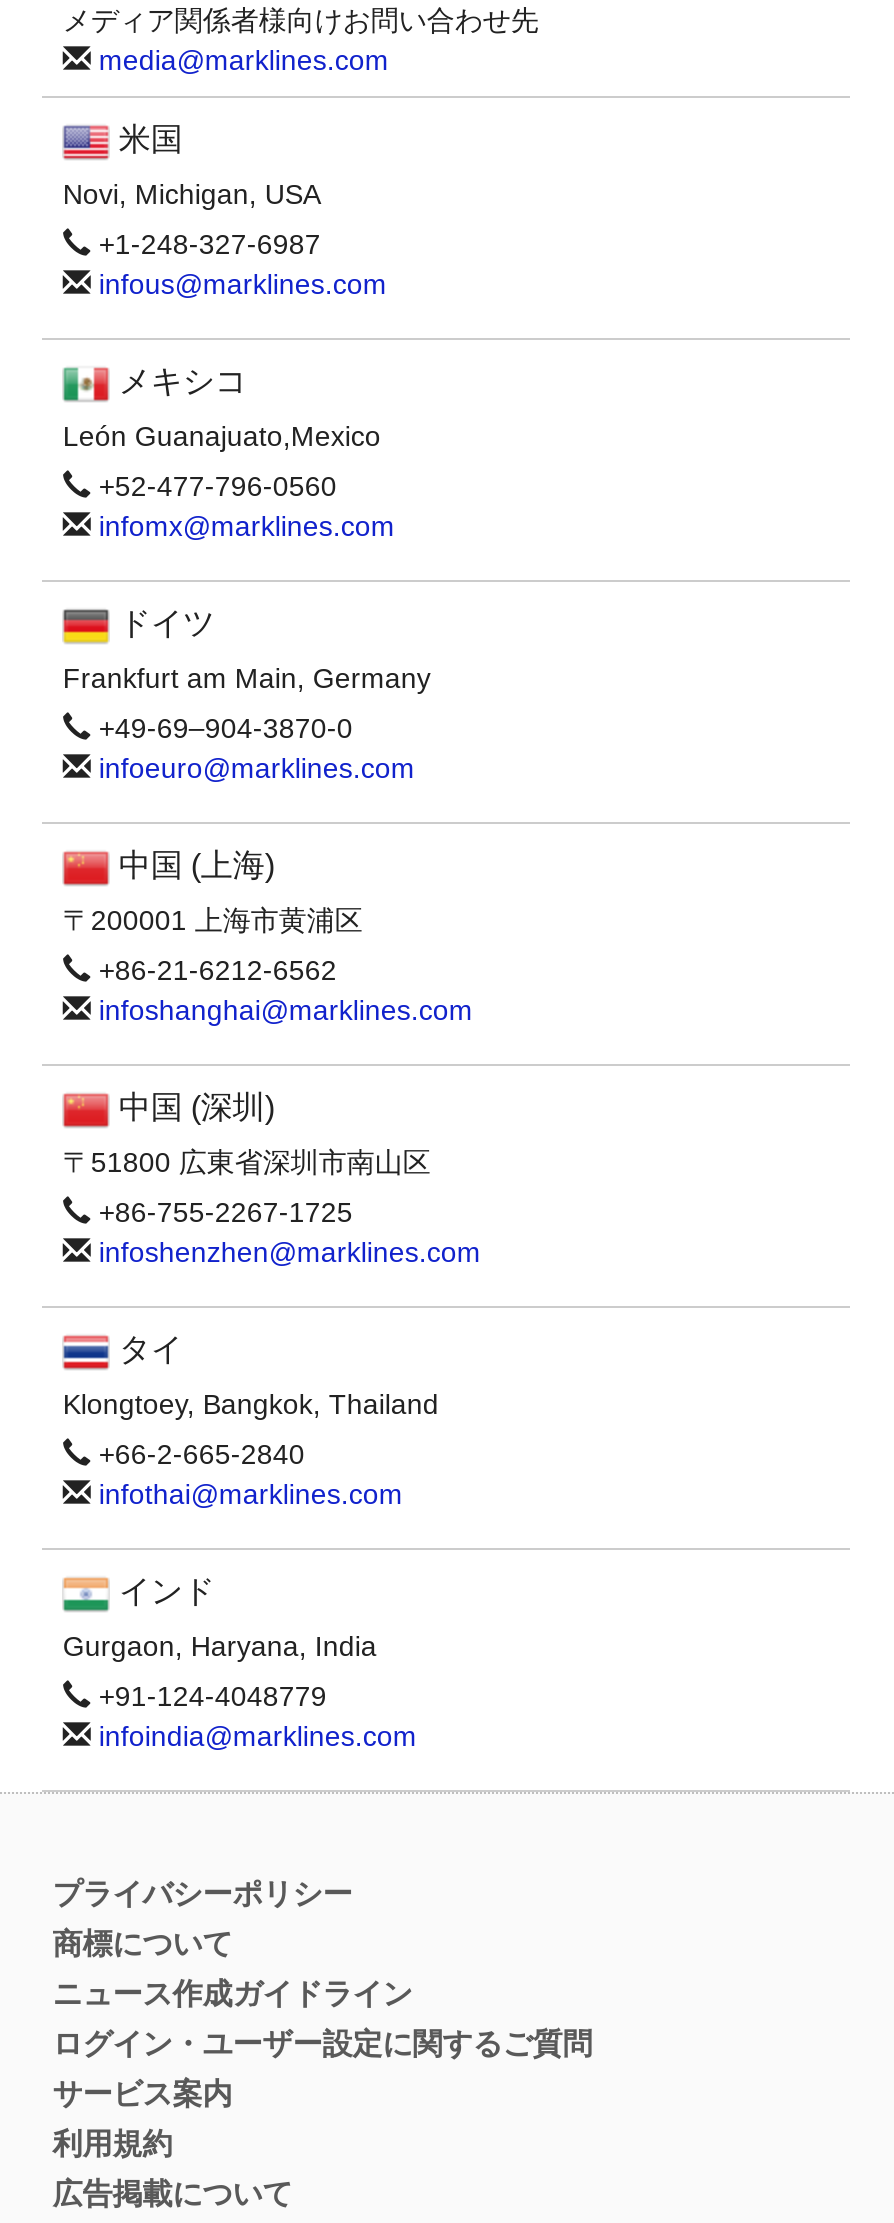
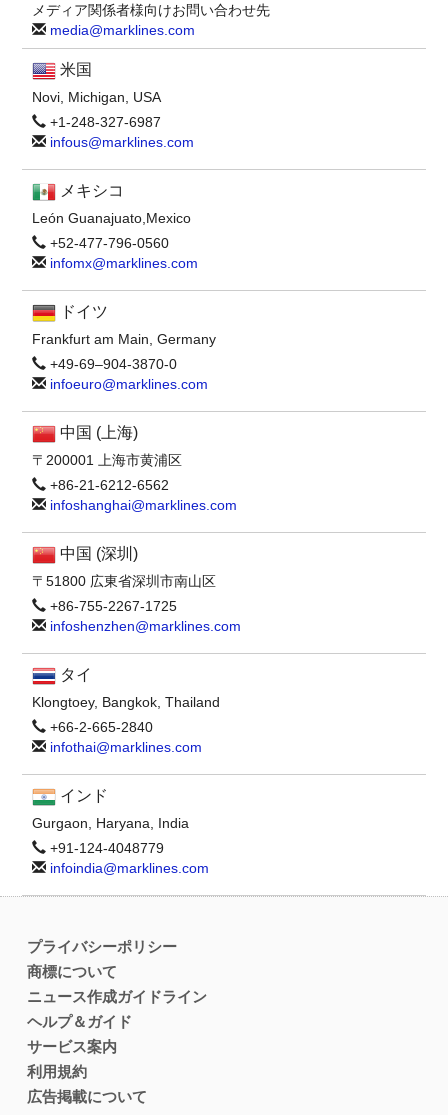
[52,2026,592,2060] ログイン・ユーザー設定に関するご質問 -> [27,1013,132,1030] ヘルプ＆ガイド

